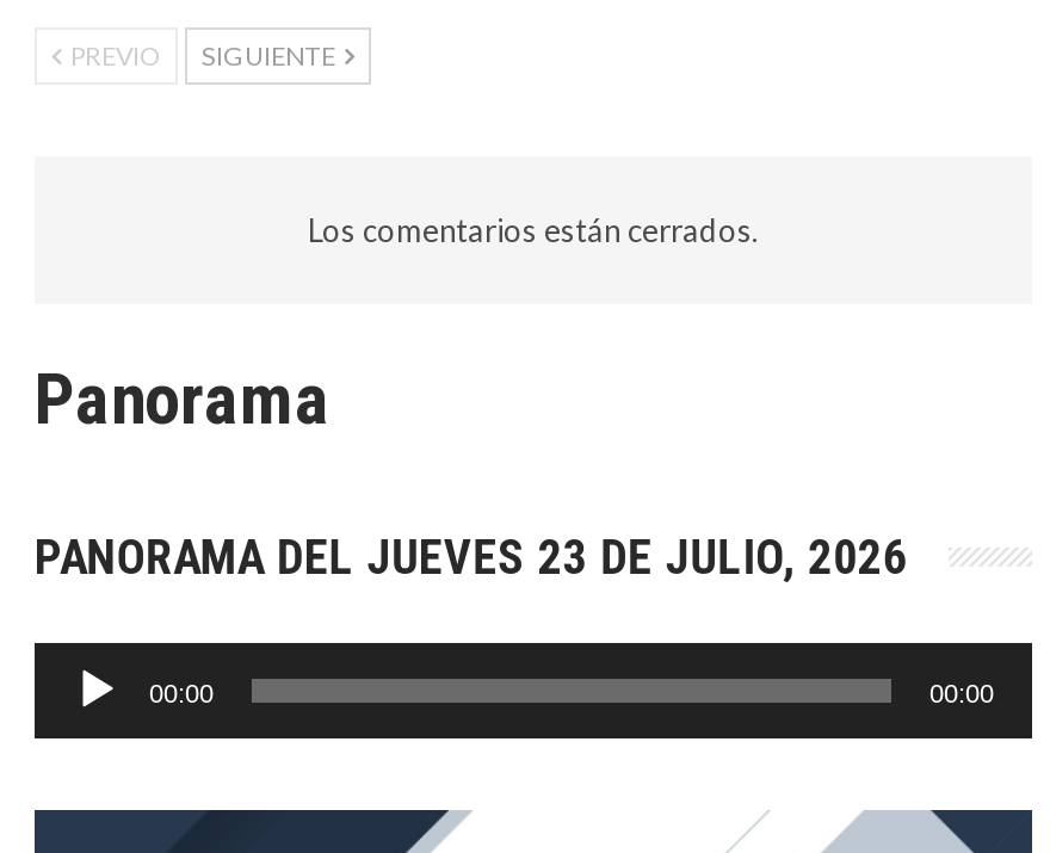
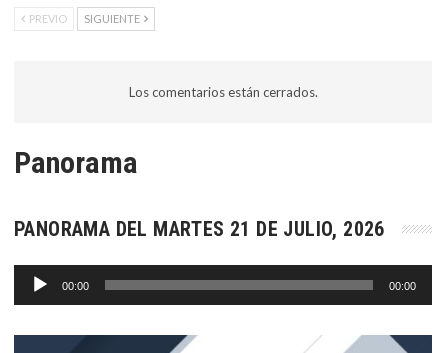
[35,528,908,585] PANORAMA DEL JUEVES 23 DE JULIO, 2026 -> [14,217,385,241] PANORAMA DEL MARTES 21 DE JULIO, 2026

